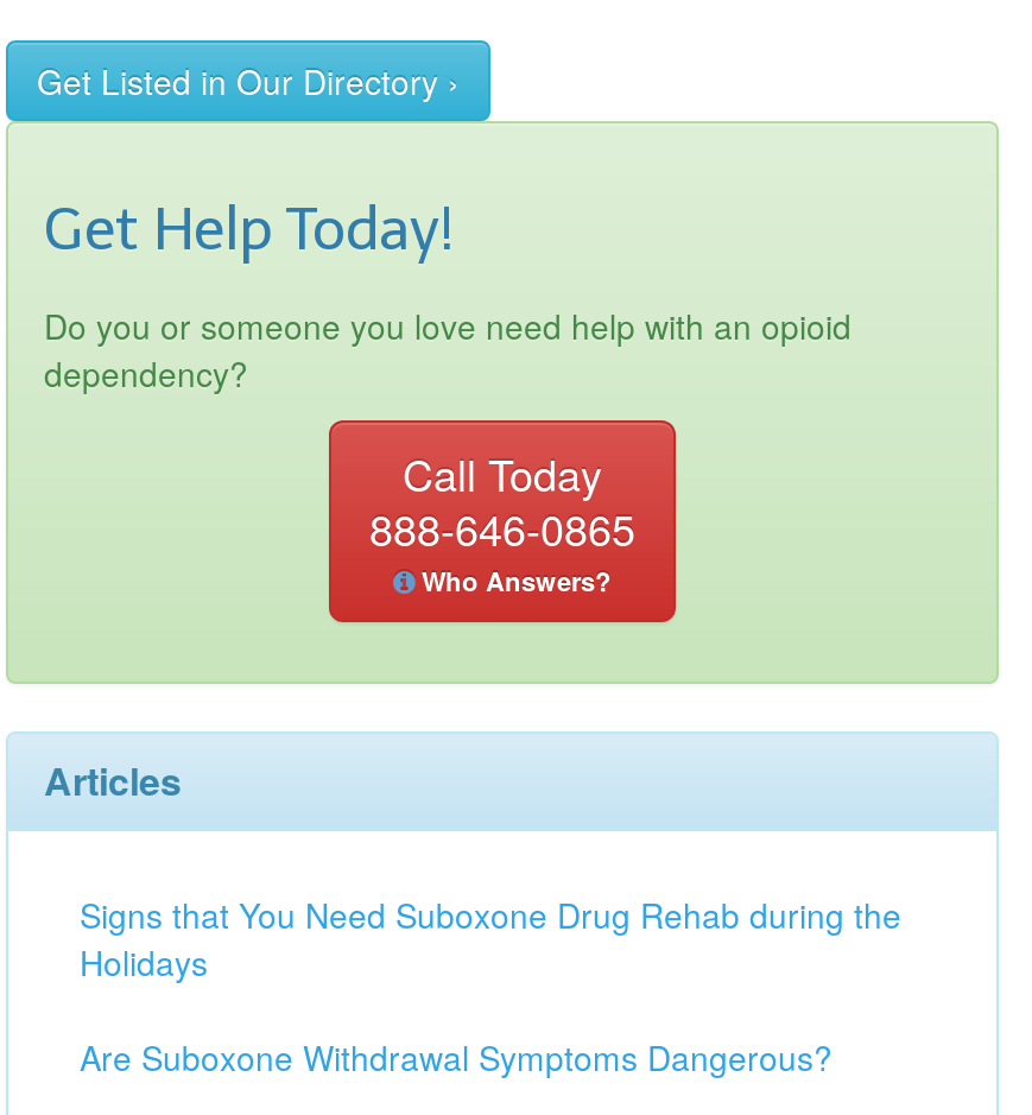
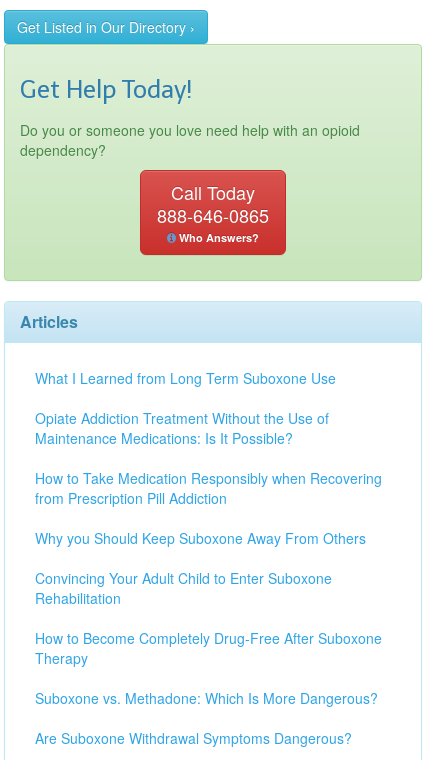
[80,891,901,986] Signs that You Need Suboxone Drug Rehab during the | Holidays -> [35,368,382,708] What I Learned from Long Term Suboxone Use | Opiate Addiction Treatment Without the Use of | Maintenance Medications: Is It Possible? | How to Take Medication Responsibly when Recovering | from Prescription Pill Addiction | Why you Should Keep Suboxone Away From Others | Convincing Your Adult Child to Enter Suboxone | Rehabilitation | How to Become Completely Drug-Free After Suboxone | Therapy | Suboxone vs. Methadone: Which Is More Dangerous?

